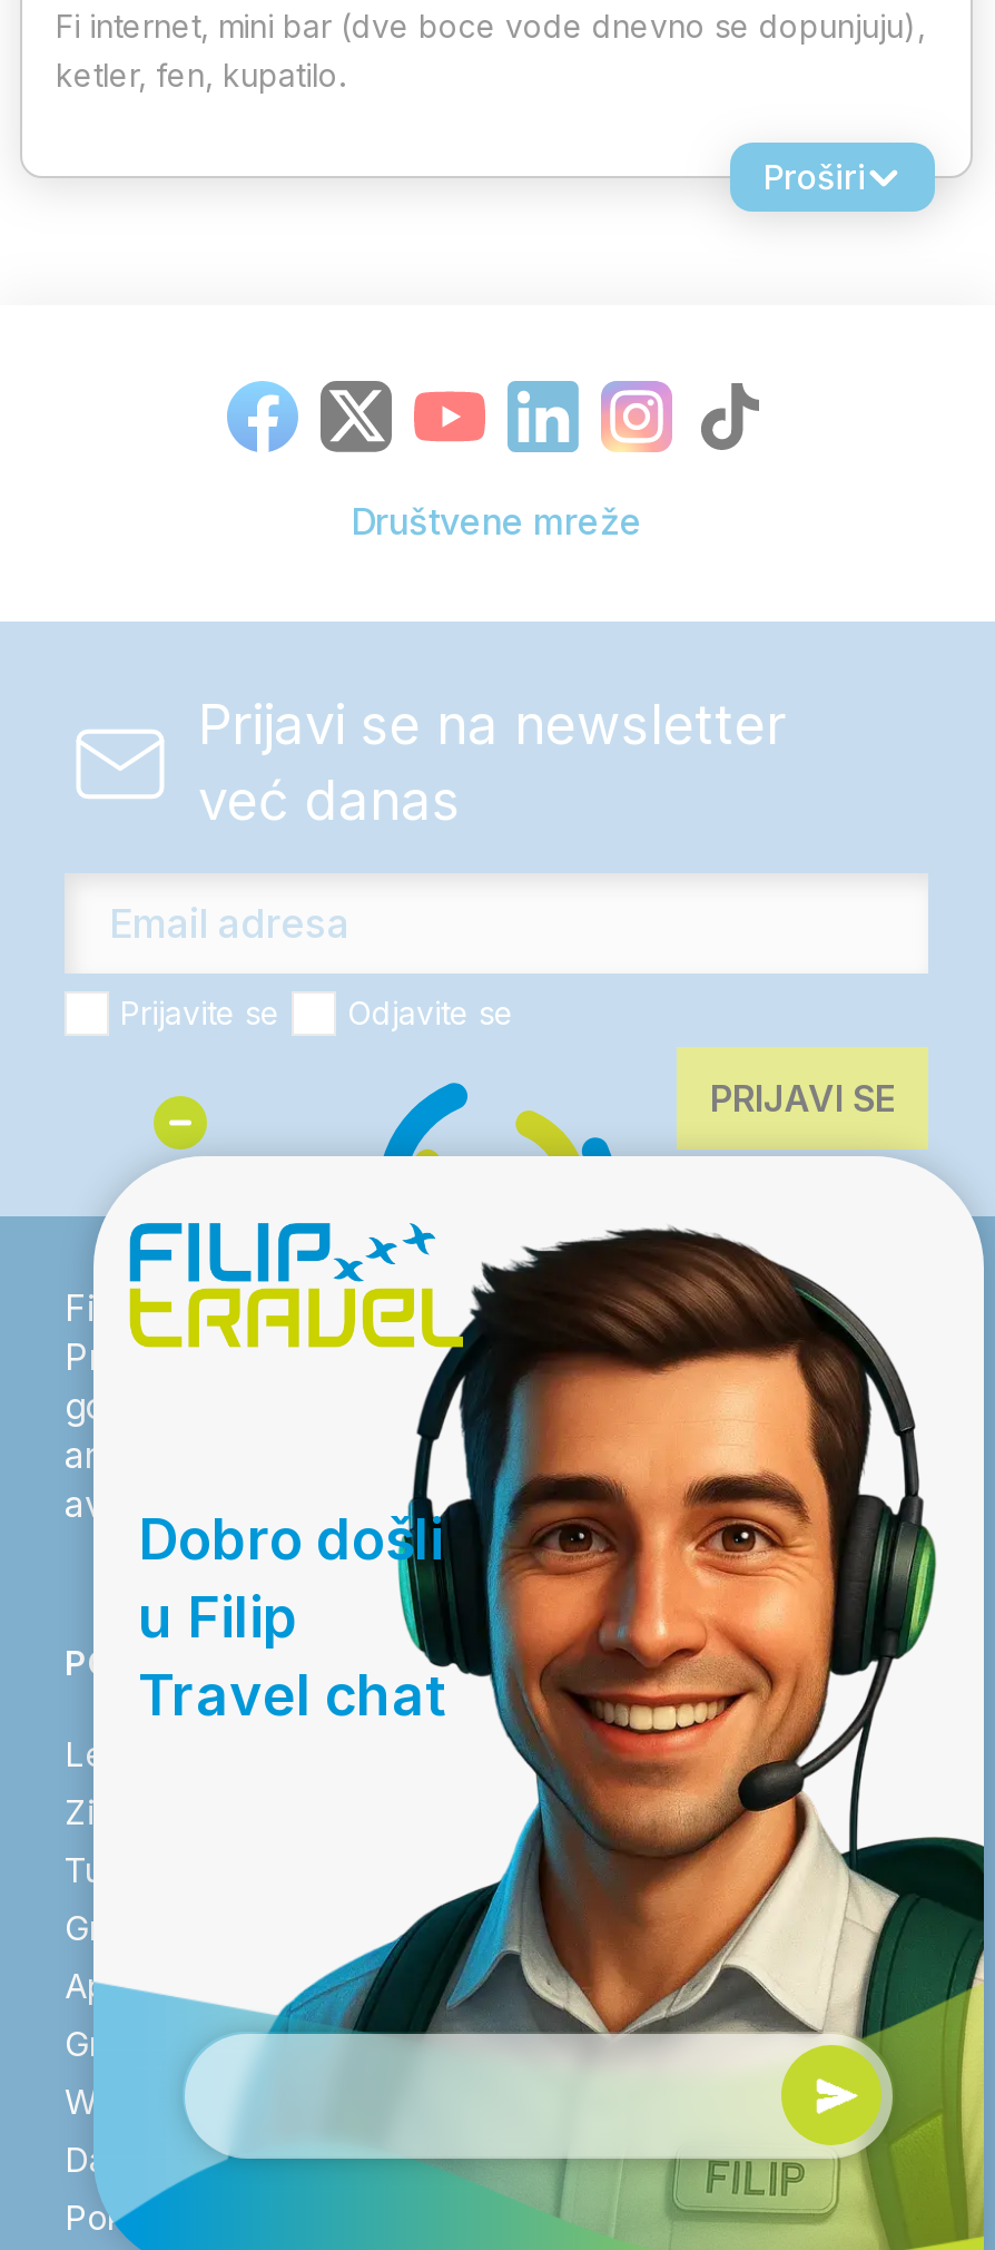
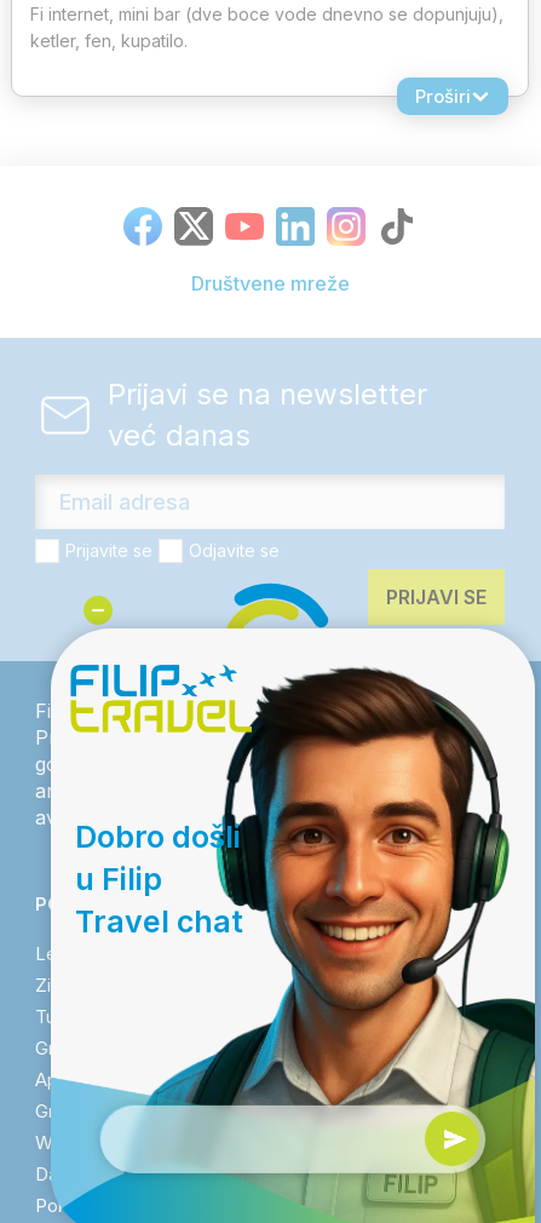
[383,1074,612,1158] [image] -> [209,584,332,630] [image]

